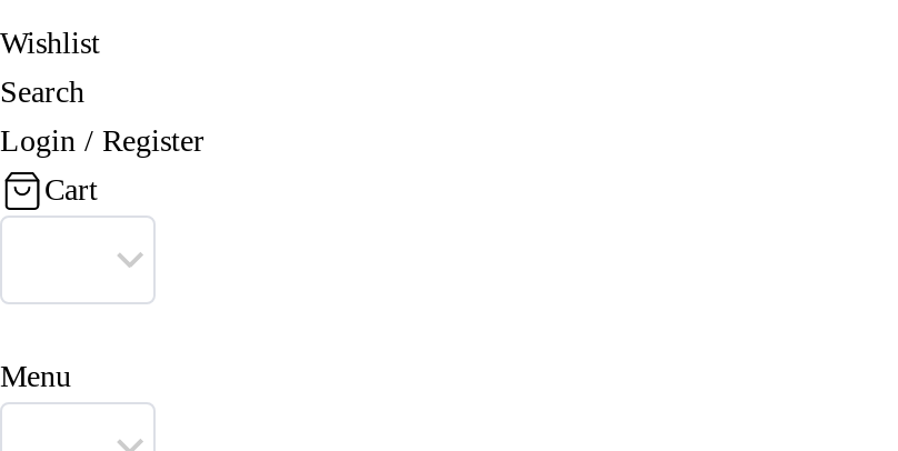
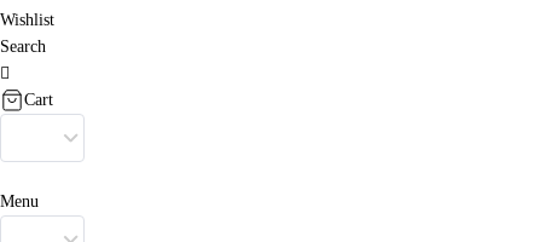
[0,124,204,158] Login / Register -> none

